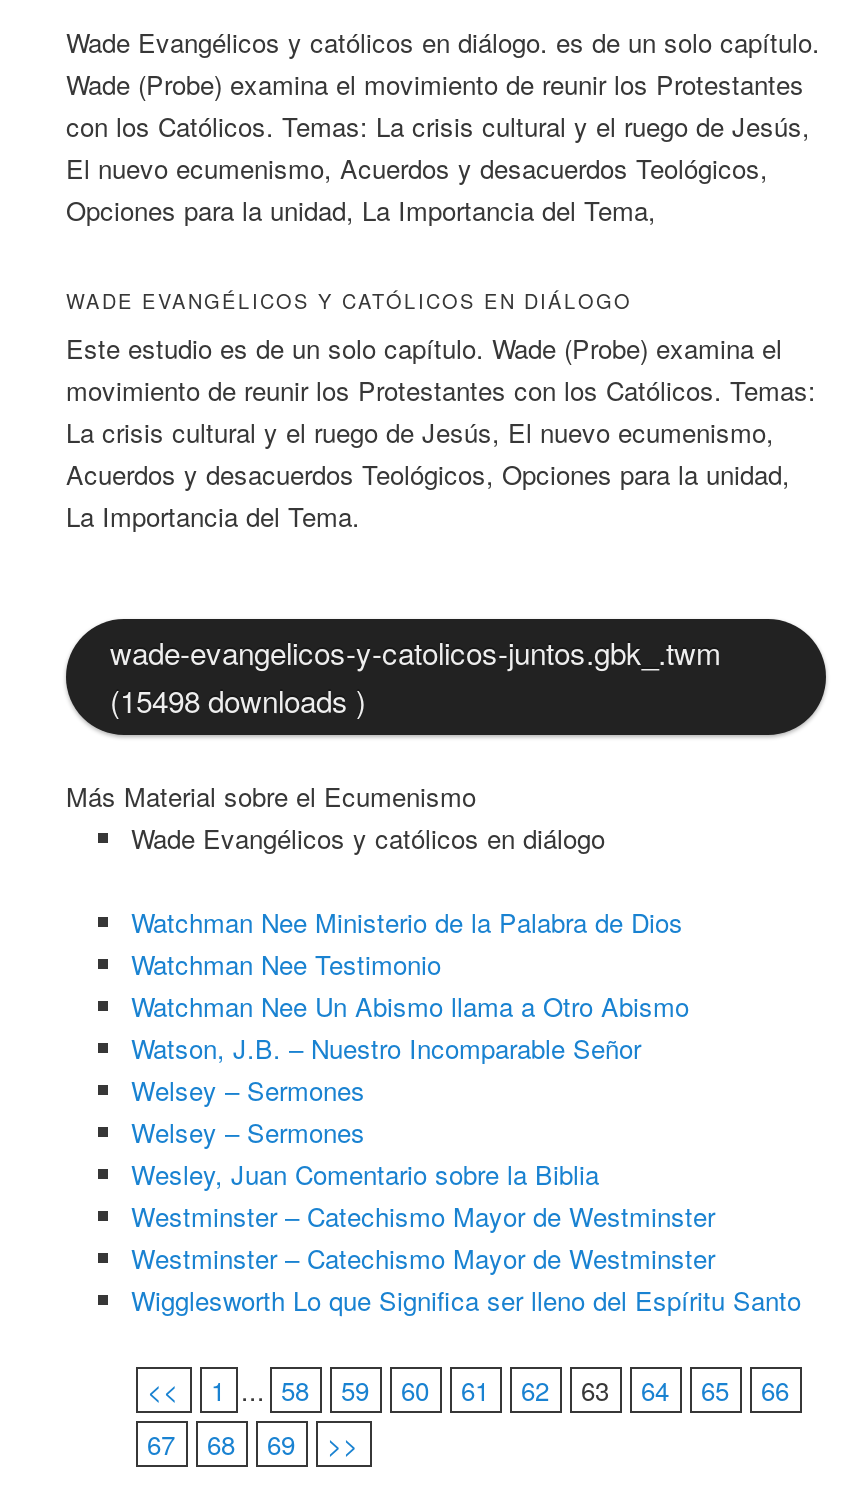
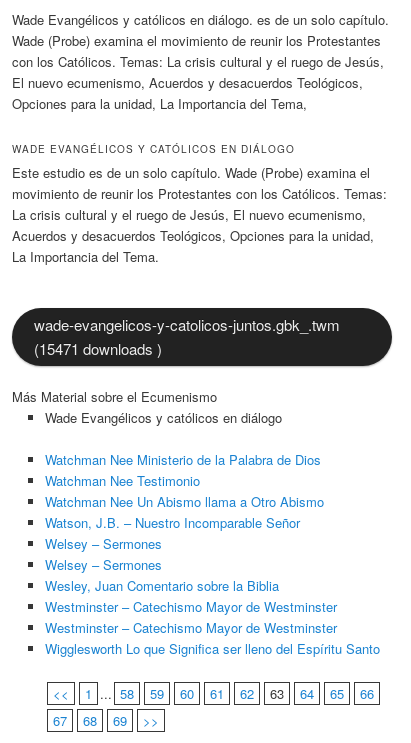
[110,678,366,720] (15498 downloads ) -> [34,338,162,359] (15471 downloads )

